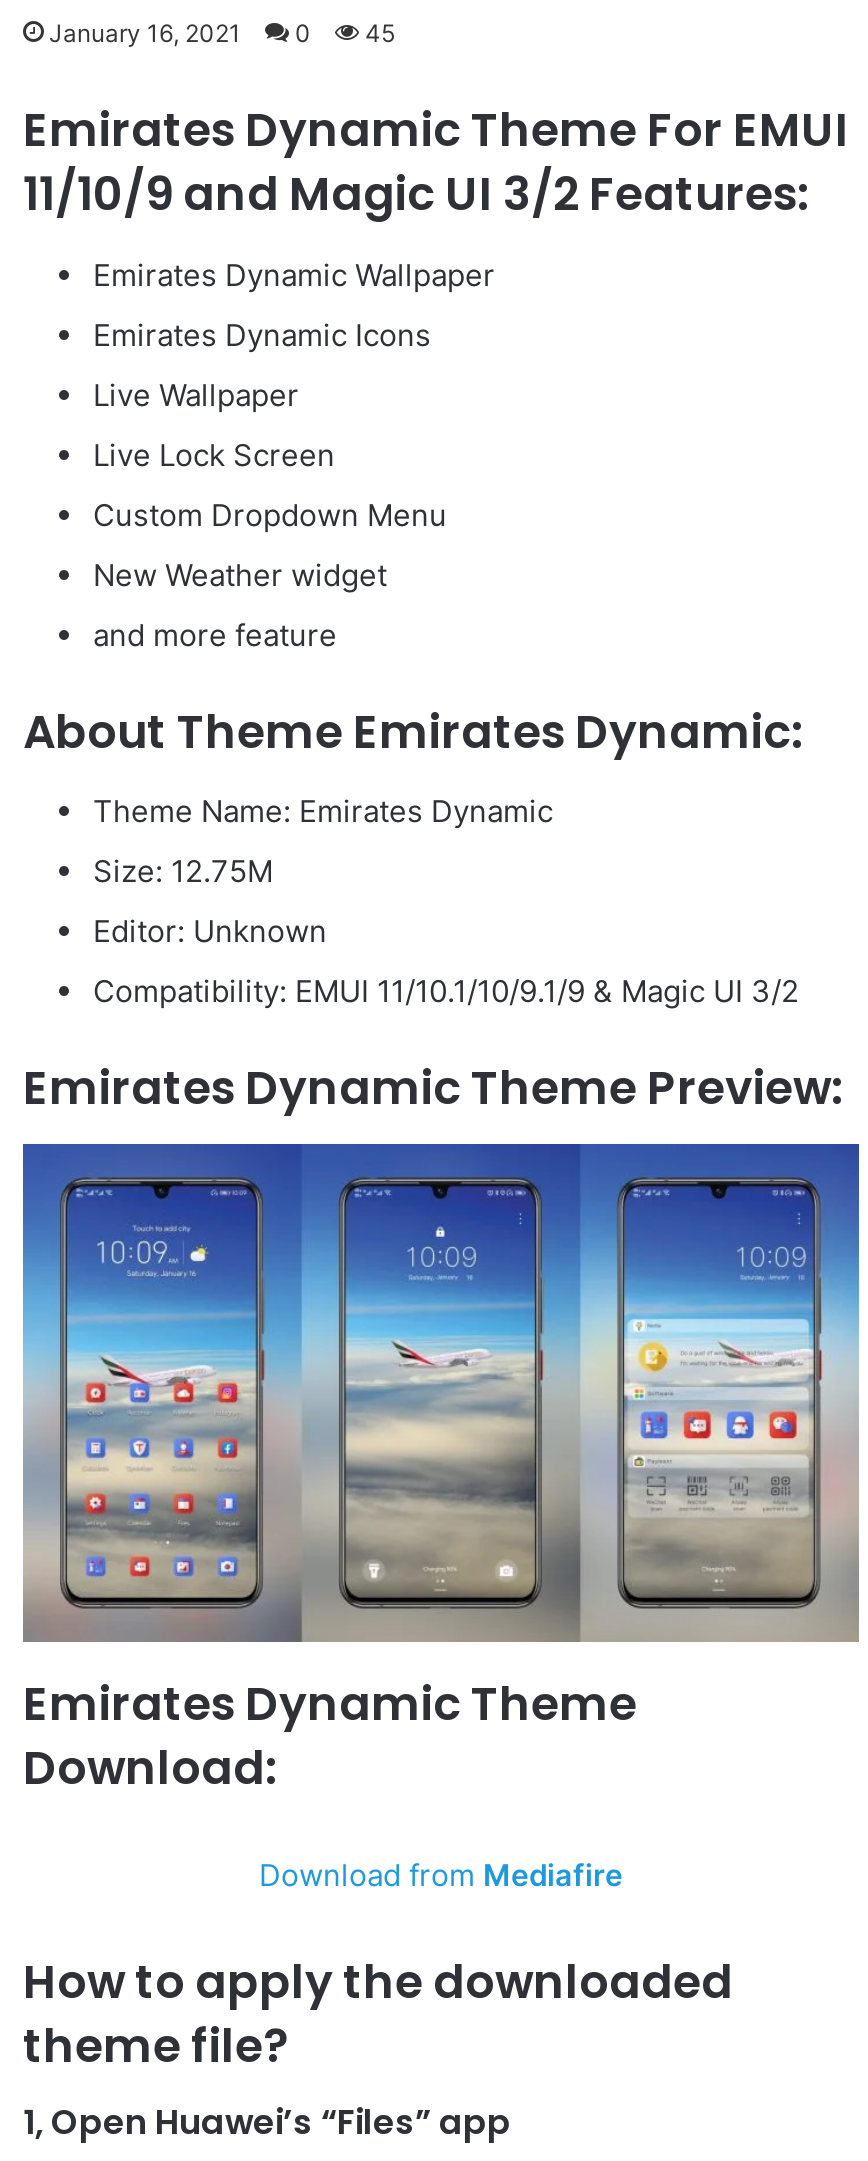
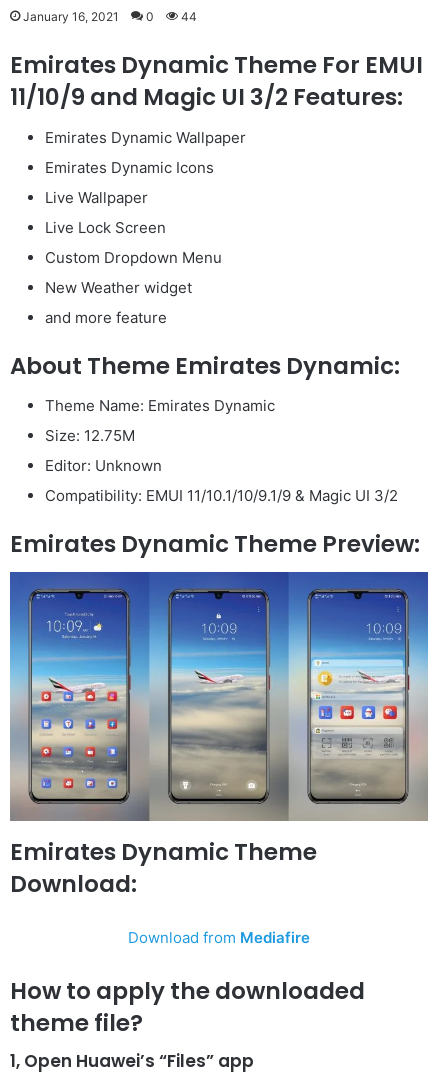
[49,18,395,48] January 16, 2021 0 45 -> [23,9,197,24] January 16, 2021 0 44

